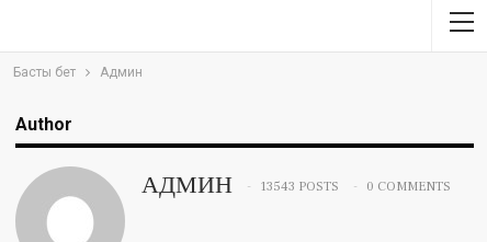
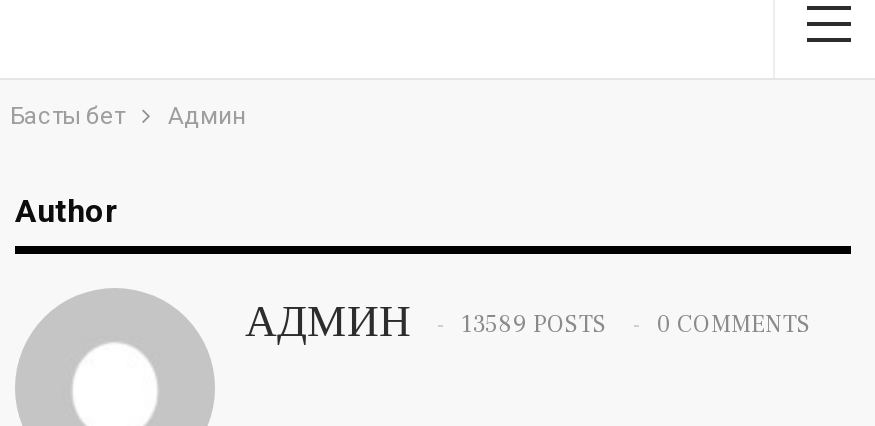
[141,170,451,200] АДМИН 13543 POSTS 0 COMMENTS -> [245,294,811,350] АДМИН 13589 POSTS 0 COMMENTS

